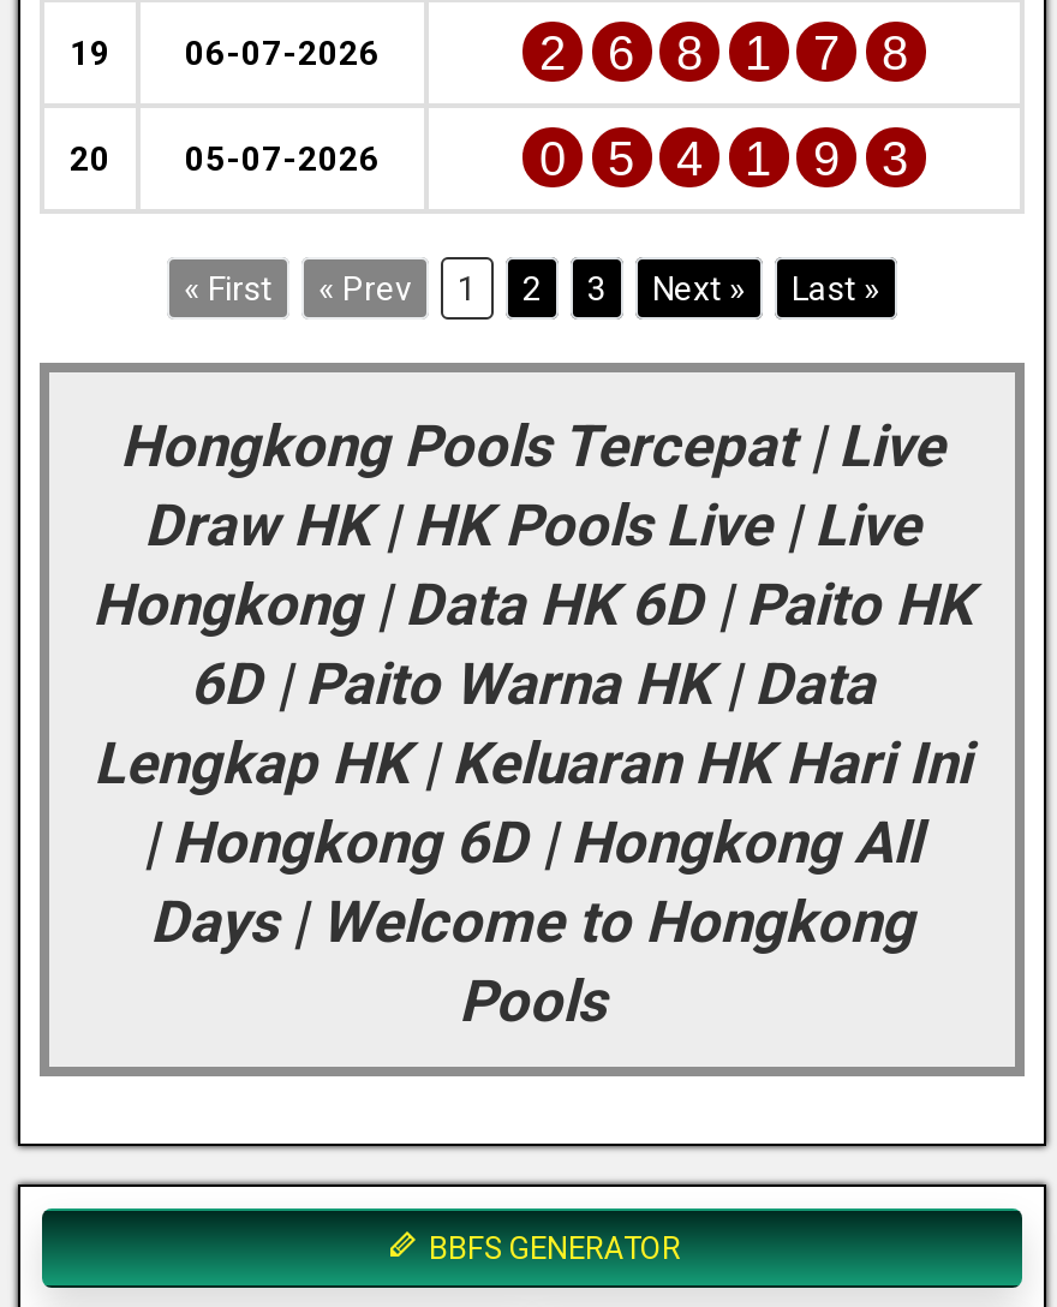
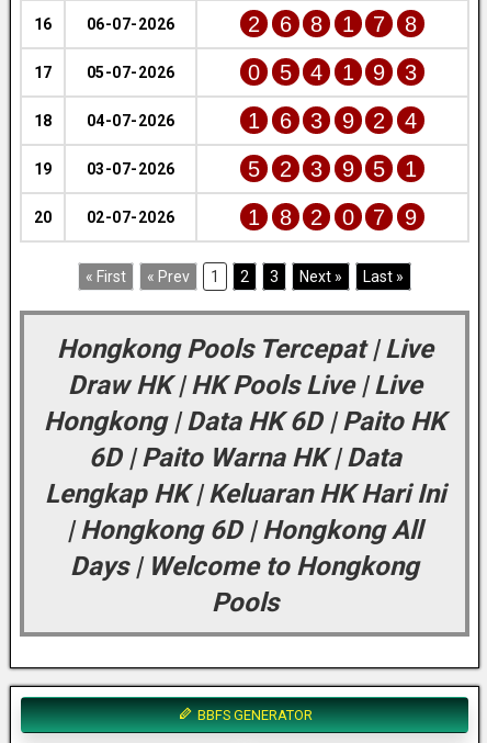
[70,35,380,73] 19 06-07-2026 -> [33,16,175,33] 16 06-07-2026
[70,141,380,179] 20 05-07-2026 -> [33,64,175,82] 17 05-07-2026
none -> [33,109,417,230] 18 | 04-07-2026 | 1 | 6 | 3 | 9 | 2 | 4 | 19 | 03-07-2026 | 5 | 2 | 3 | 9 | 5 | 1 | 20 | 02-07-2026 | 1 | 8 | 2 | 0 | 7 | 9

